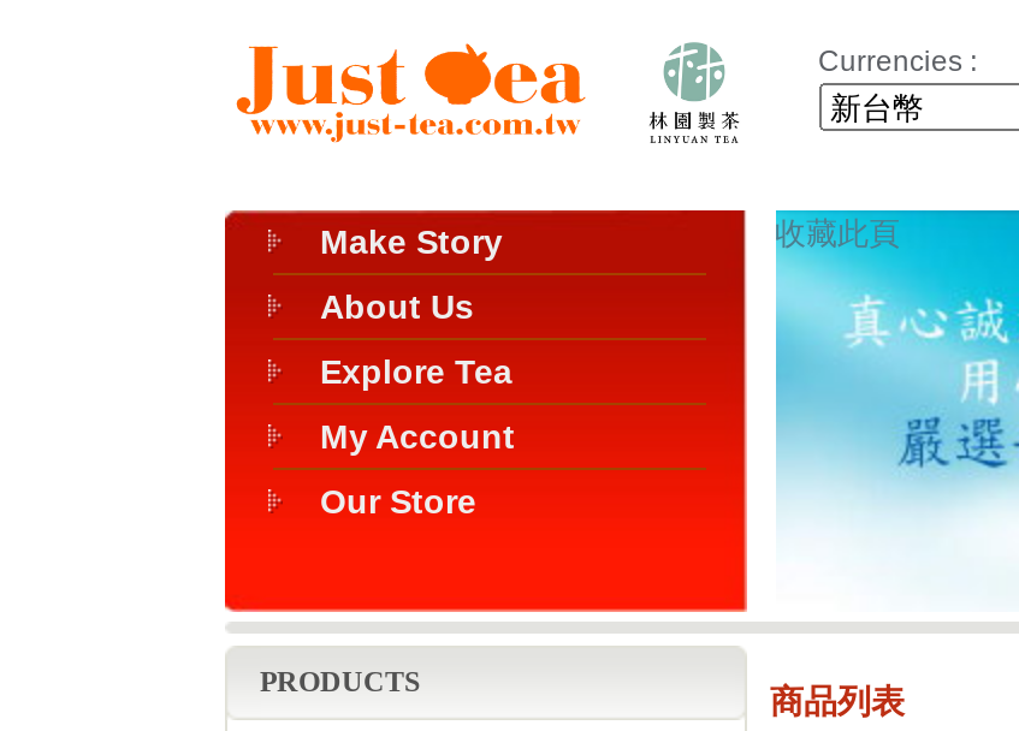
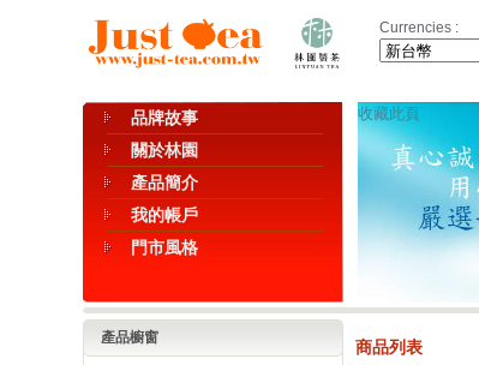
[320,222,503,261] Make Story -> [130,108,197,127] 品牌故事
[320,287,474,326] About Us -> [130,140,197,160] 關於林園
[320,352,513,391] Explore Tea -> [130,173,197,192] 產品簡介
[320,417,515,456] My Account -> [130,205,197,225] 我的帳戶
[320,482,476,521] Our Store -> [130,238,197,257] 門市風格
[260,665,421,699] PRODUCTS -> [100,329,158,346] 產品櫥窗

